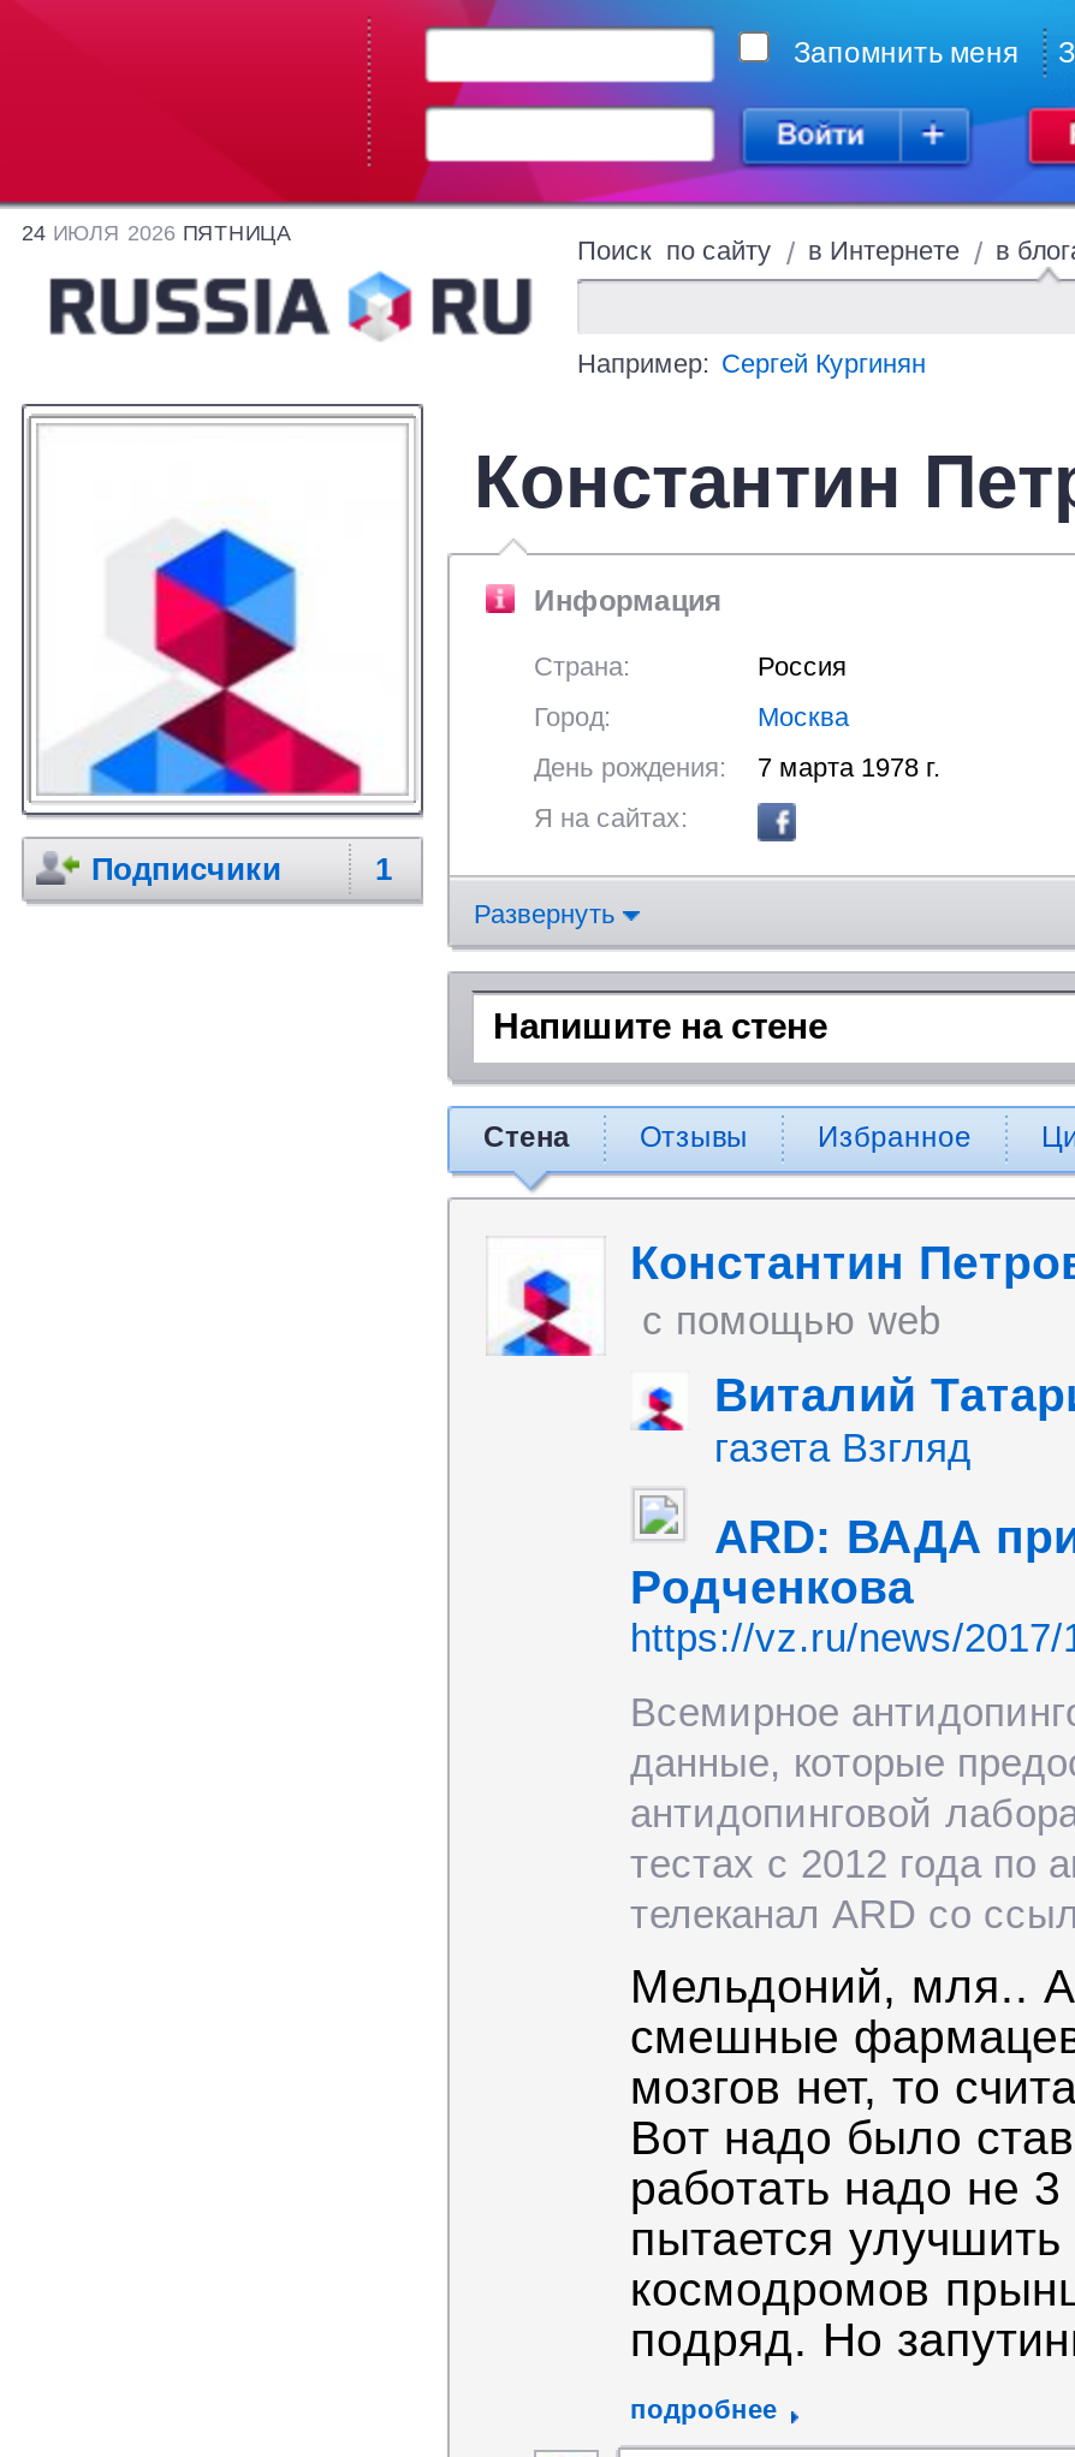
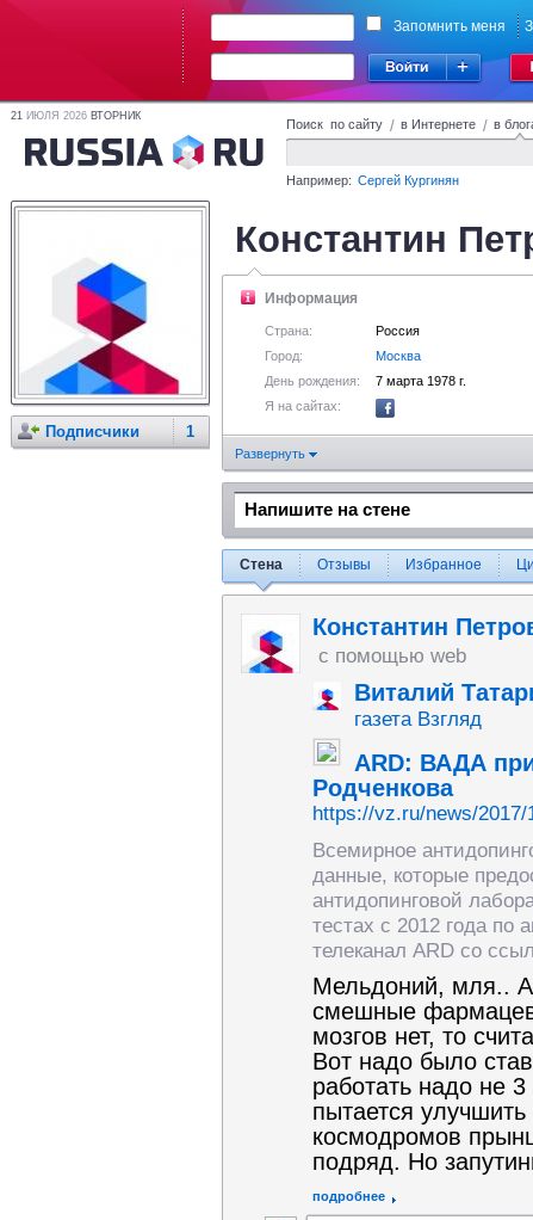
[22,221,291,245] 24 ИЮЛЯ 2026 ПЯТНИЦА -> [11,110,141,122] 21 ИЮЛЯ 2026 ВТОРНИК

